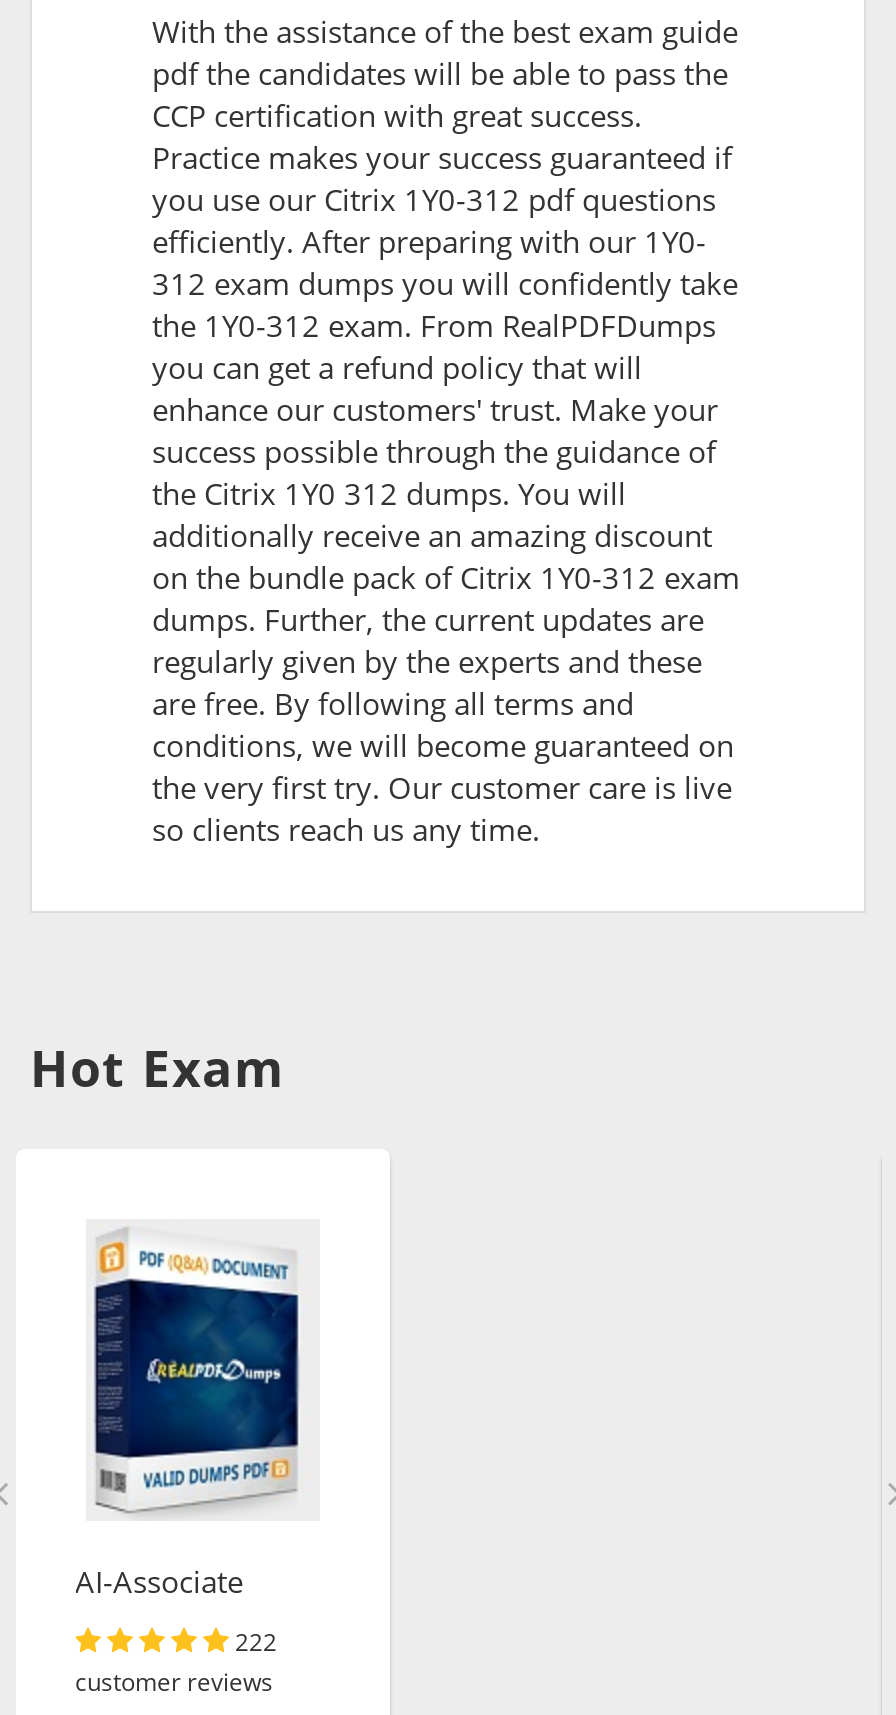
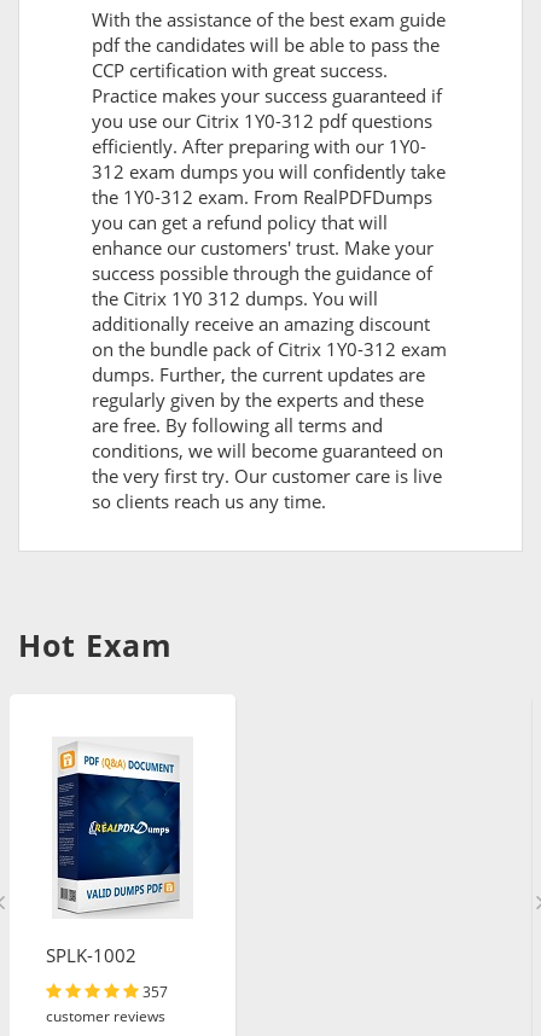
[75,1561,243,1601] AI-Associate -> [45,943,136,967] SPLK-1002
[235,1625,277,1657] 222 -> [142,982,167,1001] 357

